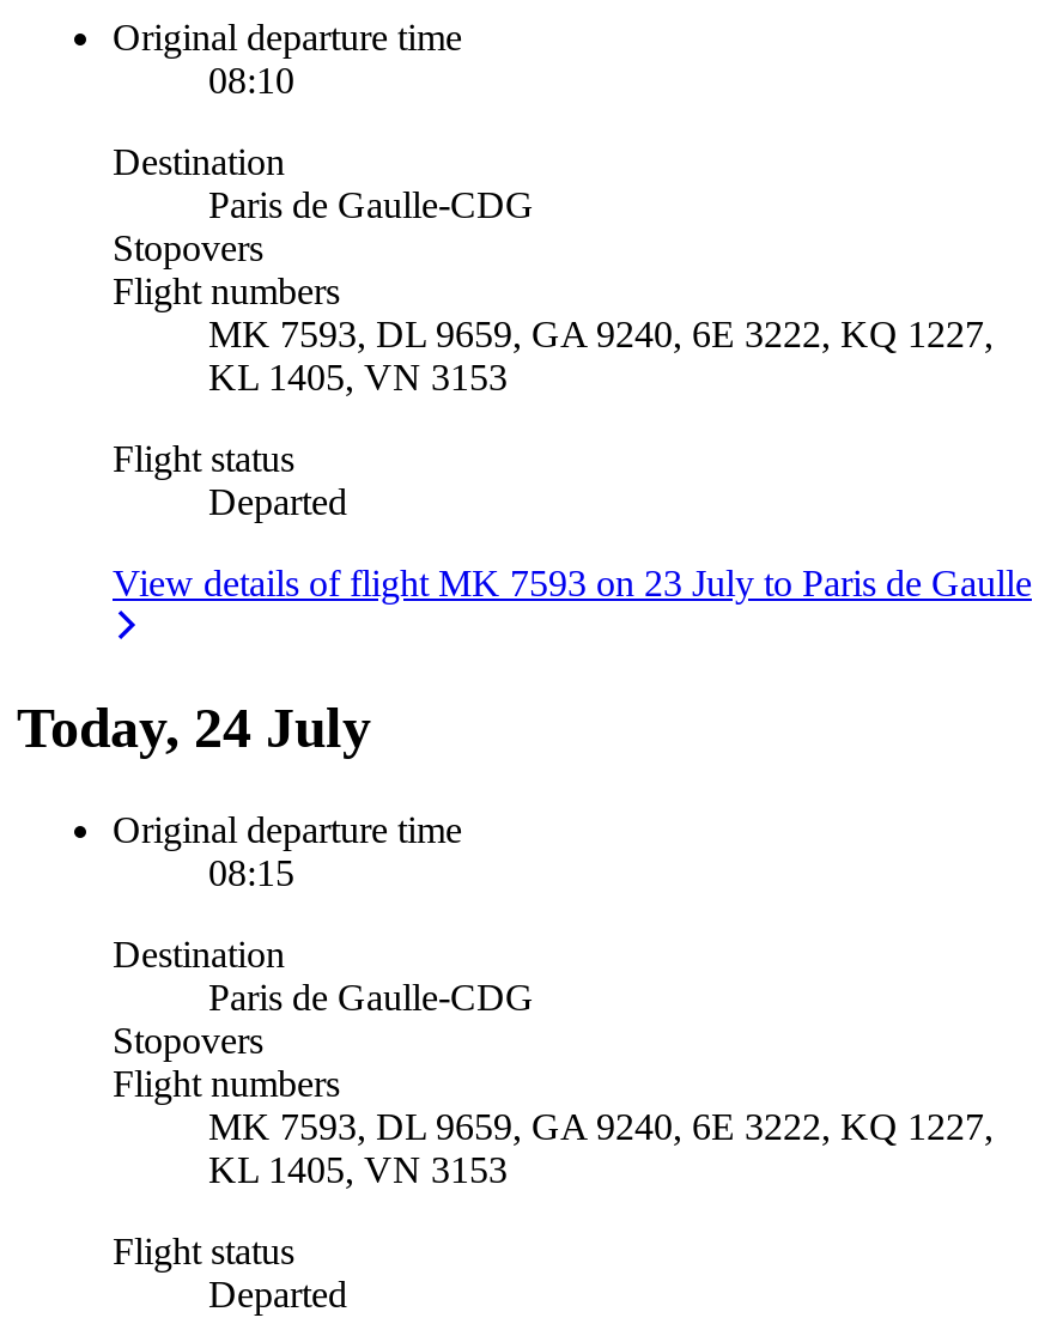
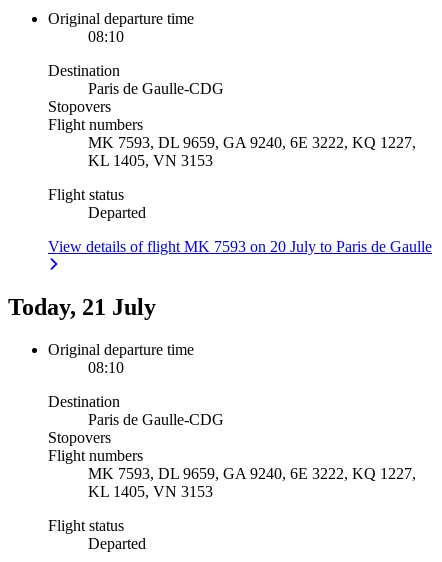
[113,562,1032,603] View details of flight MK 7593 on 23 July to Paris de Gaulle -> [48,238,432,255] View details of flight MK 7593 on 20 July to Paris de Gaulle
[17,696,371,758] Today, 24 July -> [8,294,156,320] Today, 21 July
[208,851,294,892] 08:15 -> [88,358,124,375] 08:10

